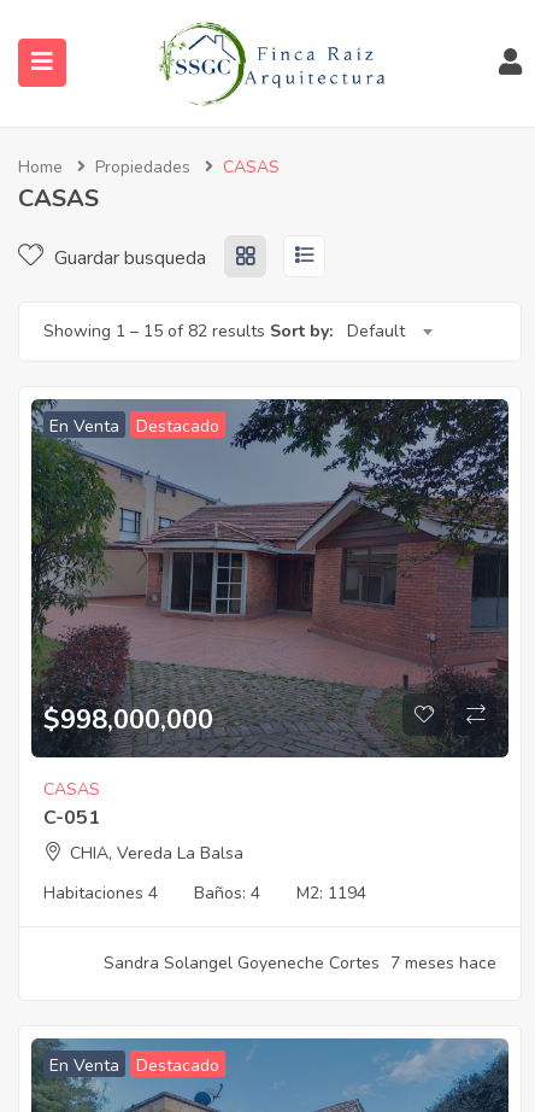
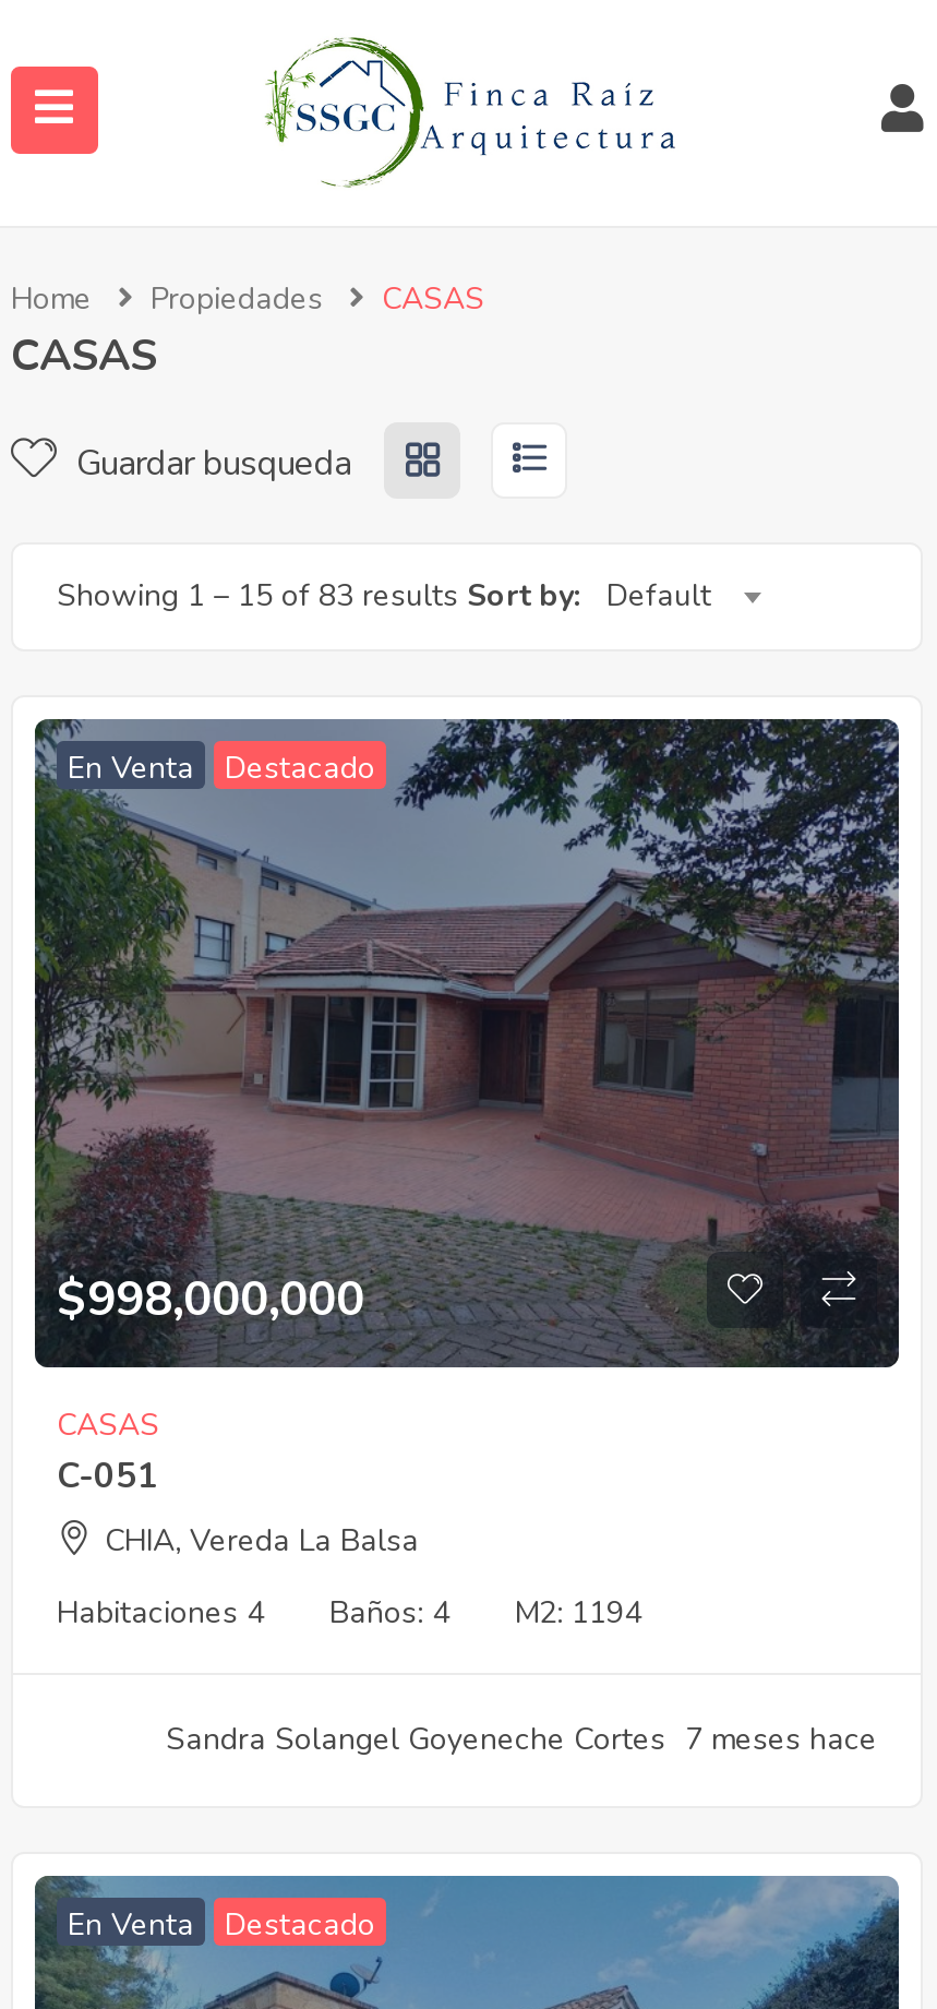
[43,320,333,343] Showing 1 – 15 of 82 results Sort by: -> [57,576,580,617] Showing 1 – 15 of 83 results Sort by:

